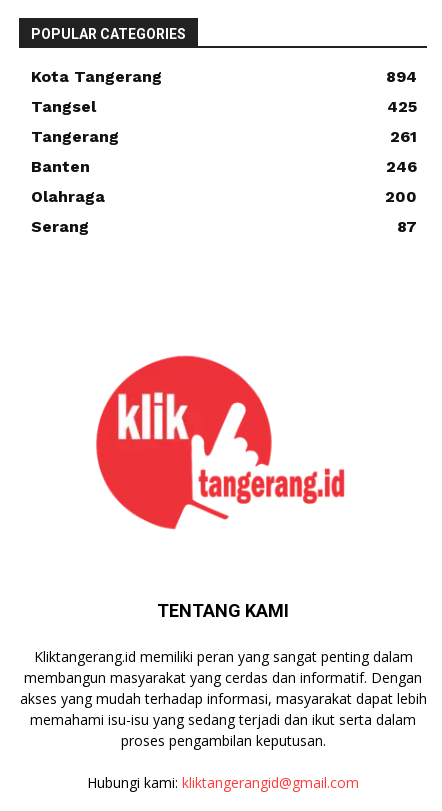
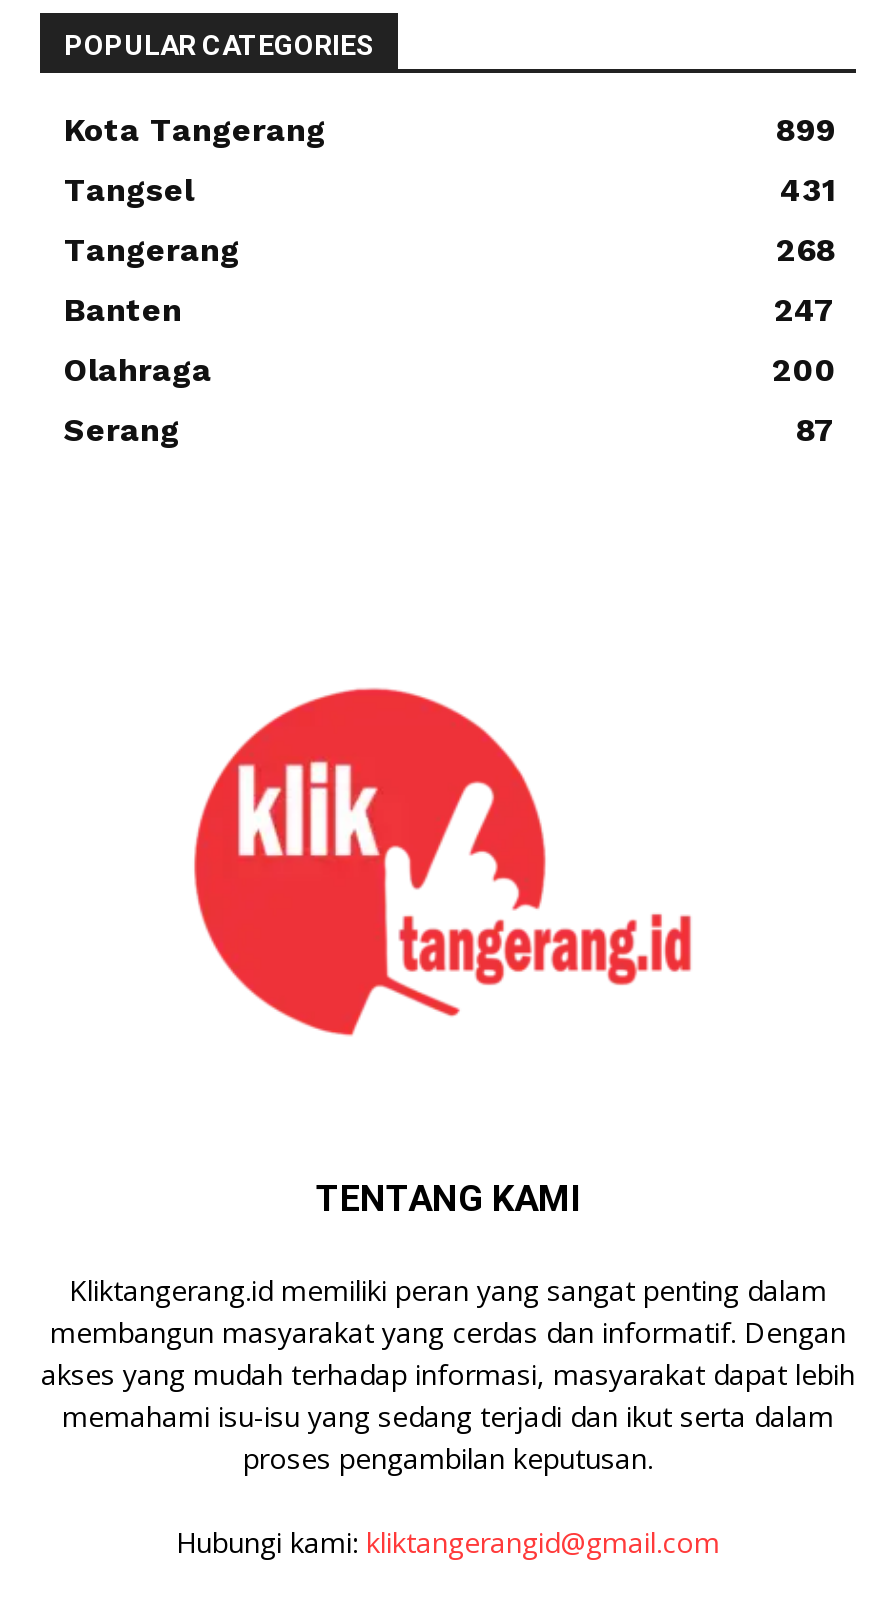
[386,67,417,86] 894 -> [776,111,836,149] 899
[387,97,417,116] 425 -> [780,171,836,209] 431
[390,127,417,146] 261 -> [776,231,836,269] 268
[386,157,417,176] 246 -> [774,291,836,329] 247

